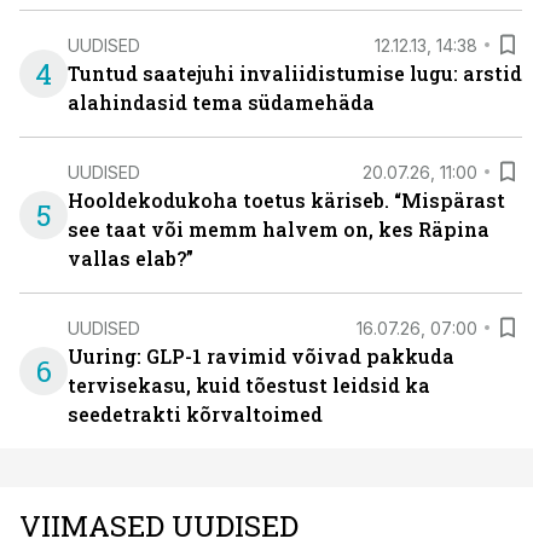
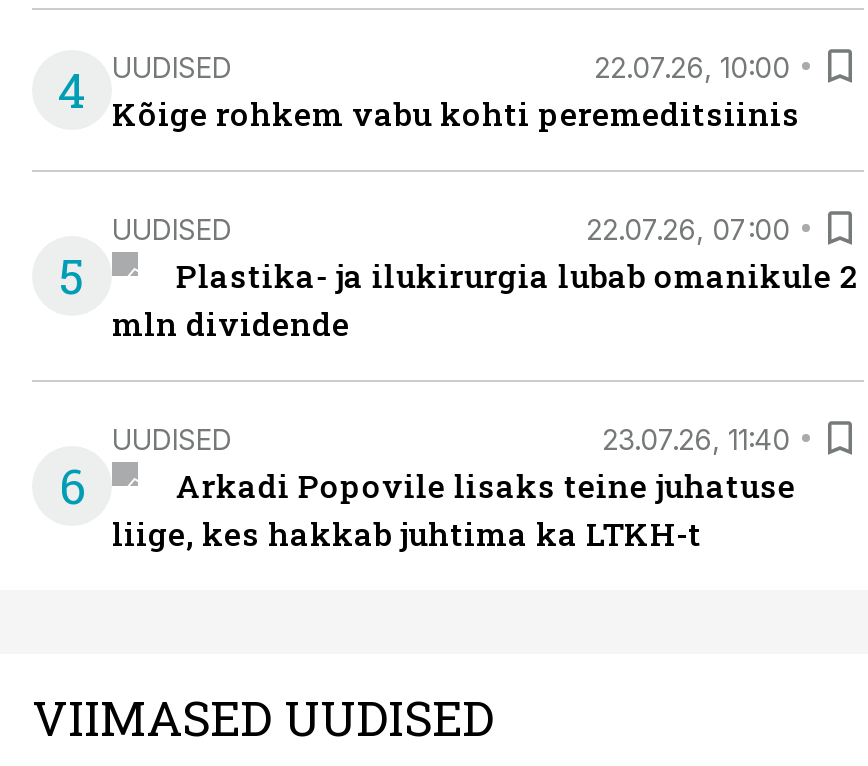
[68,34,522,115] 12.12.13, 14:38 | Tuntud saatejuhi invaliidistumise lugu: arstid | alahindasid tema südamehäda -> [112,49,800,134] 22.07.26, 10:00 | Kõige rohkem vabu kohti peremeditsiinis
[68,161,505,271] 20.07.26, 11:00 | Hooldekodukoha toetus käriseb. “Mispärast | see taat või memm halvem on, kes Räpina | vallas elab?” -> [112,211,860,344] 22.07.26, 07:00 | Plastika- ja ilukirurgia lubab omanikule 2 | mln dividende
[68,317,477,427] 16.07.26, 07:00 | Uuring: GLP-1 ravimid võivad pakkuda | tervisekasu, kuid tõestust leidsid ka | seedetrakti kõrvaltoimed -> [112,421,796,554] 23.07.26, 11:40 | Arkadi Popovile lisaks teine juhatuse | liige, kes hakkab juhtima ka LTKH-t

